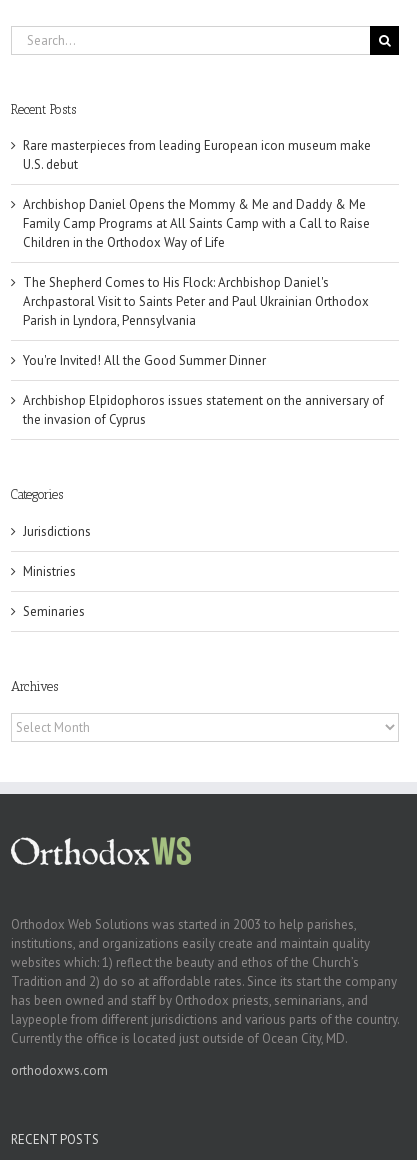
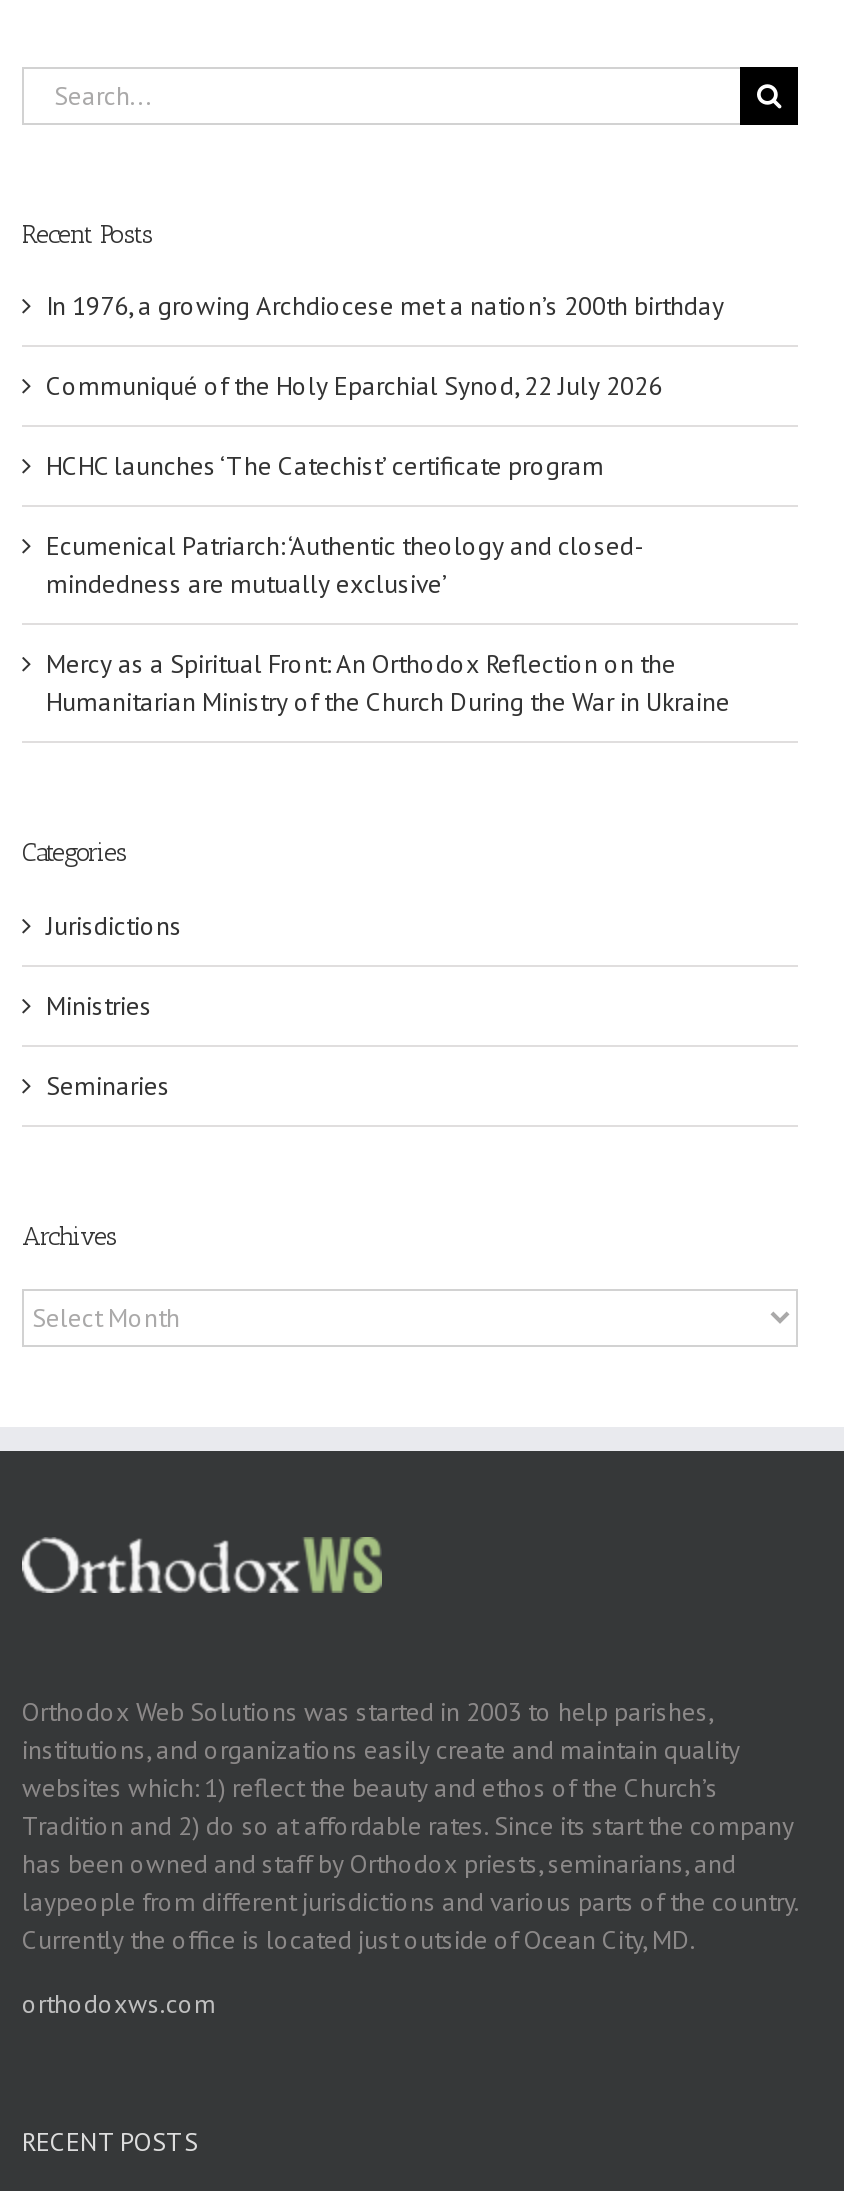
[23,137,371,173] Rare masterpieces from leading European icon museum make | U.S. debut -> [46,290,724,324] In 1976, a growing Archdiocese met a nation’s 200th birthday
[23,196,370,251] Archbishop Daniel Opens the Mommy & Me and Daddy & Me | Family Camp Programs at All Saints Camp with a Call to Raise | Children in the Orthodox Way of Life -> [46,370,662,404] Communiqué of the Holy Eparchial Synod, 22 July 2026
[23,274,369,329] The Shepherd Comes to His Flock: Archbishop Daniel's | Archpastoral Visit to Saints Peter and Paul Ukrainian Orthodox | Parish in Lyndora, Pennsylvania -> [46,450,604,484] HCHC launches ‘The Catechist’ certificate program
[23,352,266,369] You're Invited! All the Good Summer Dinner -> [46,530,644,602] Ecumenical Patriarch: ‘Authentic theology and closed- | mindedness are mutually exclusive’
[23,392,384,428] Archbishop Elpidophoros issues statement on the anniversary of | the invasion of Cyprus -> [46,648,730,720] Mercy as a Spiritual Front: An Orthodox Reflection on the | Humanitarian Ministry of the Church During the War in Ukraine

